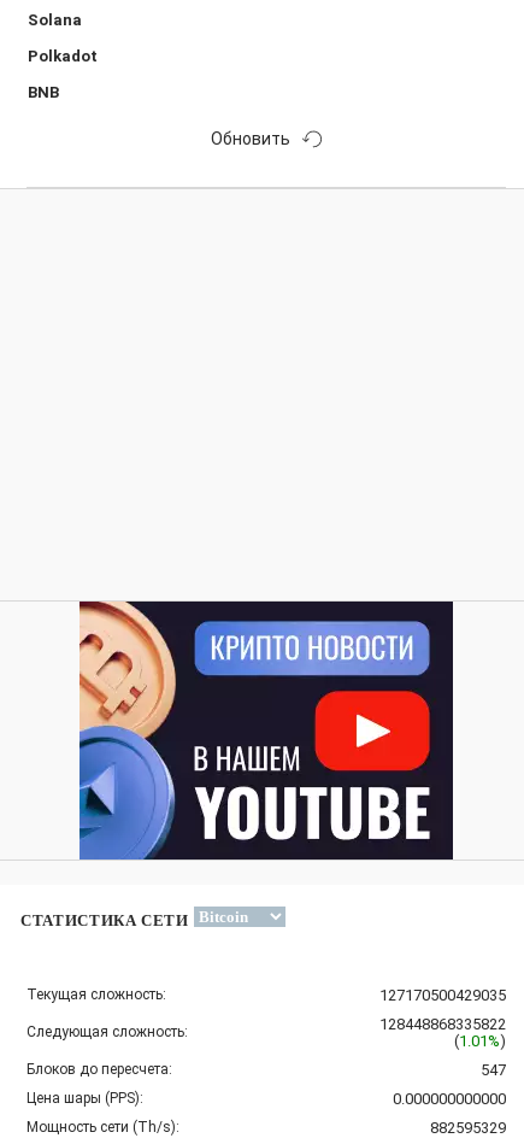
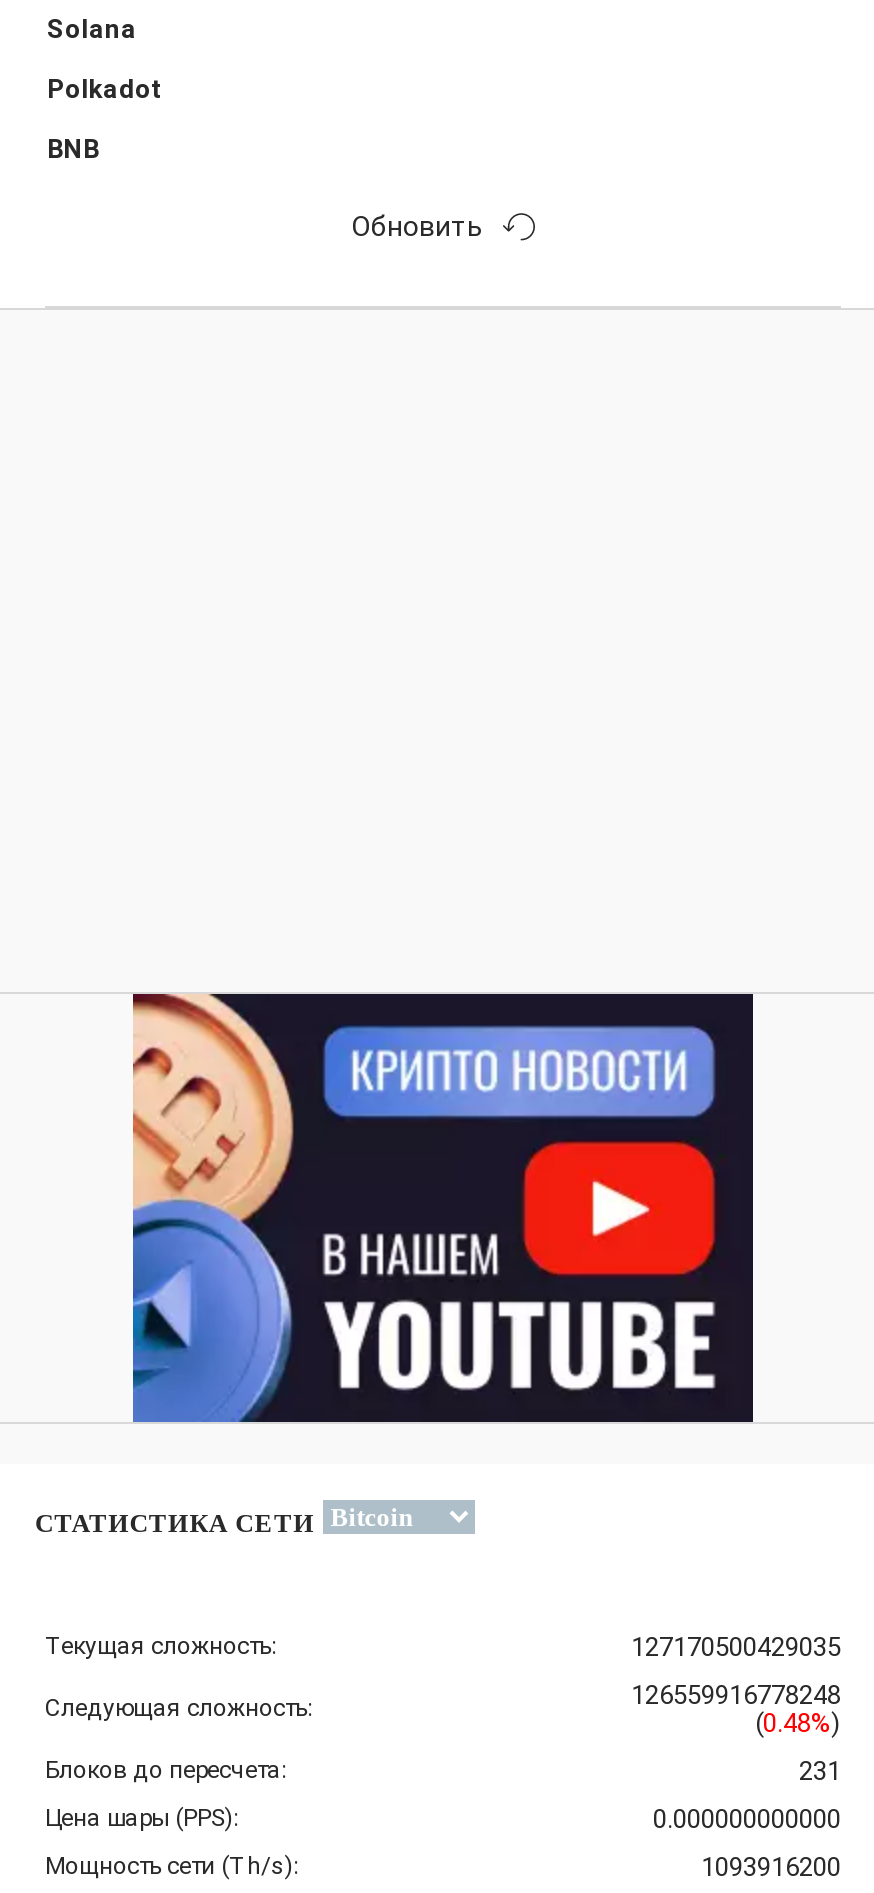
[379,1015,506,1033] 128448868335822 -> [631,1680,841,1710] 126559916778248
[454,1032,506,1050] (1.01%) -> [755,1708,841,1738] (0.48%)
[481,1061,506,1079] 547 -> [799,1756,841,1786] 231
[430,1118,506,1137] 882595329 -> [701,1852,841,1882] 1093916200

